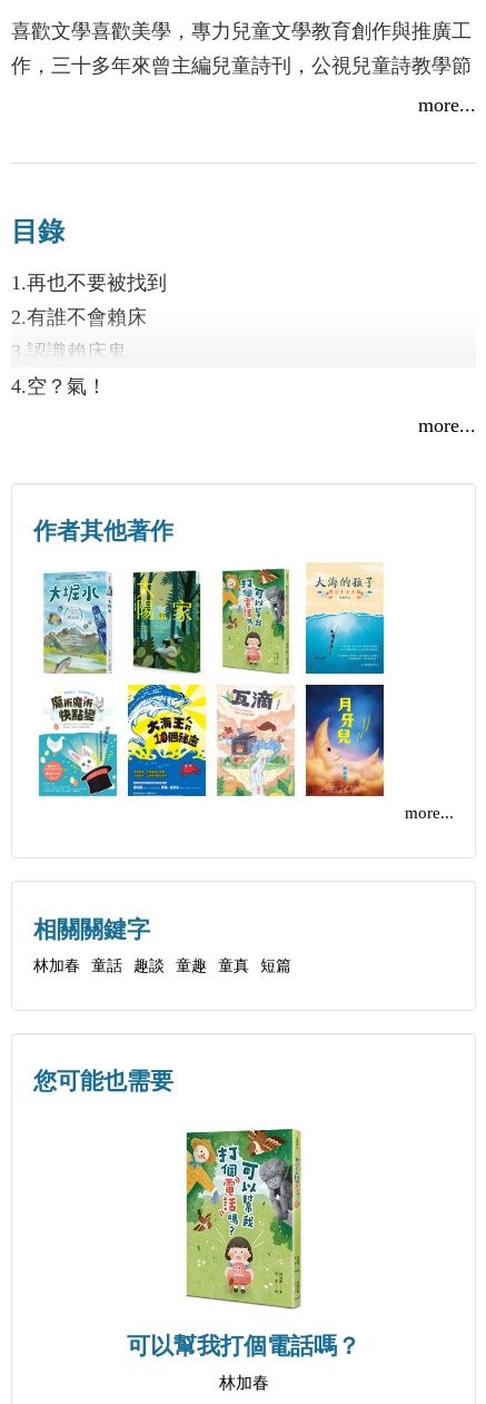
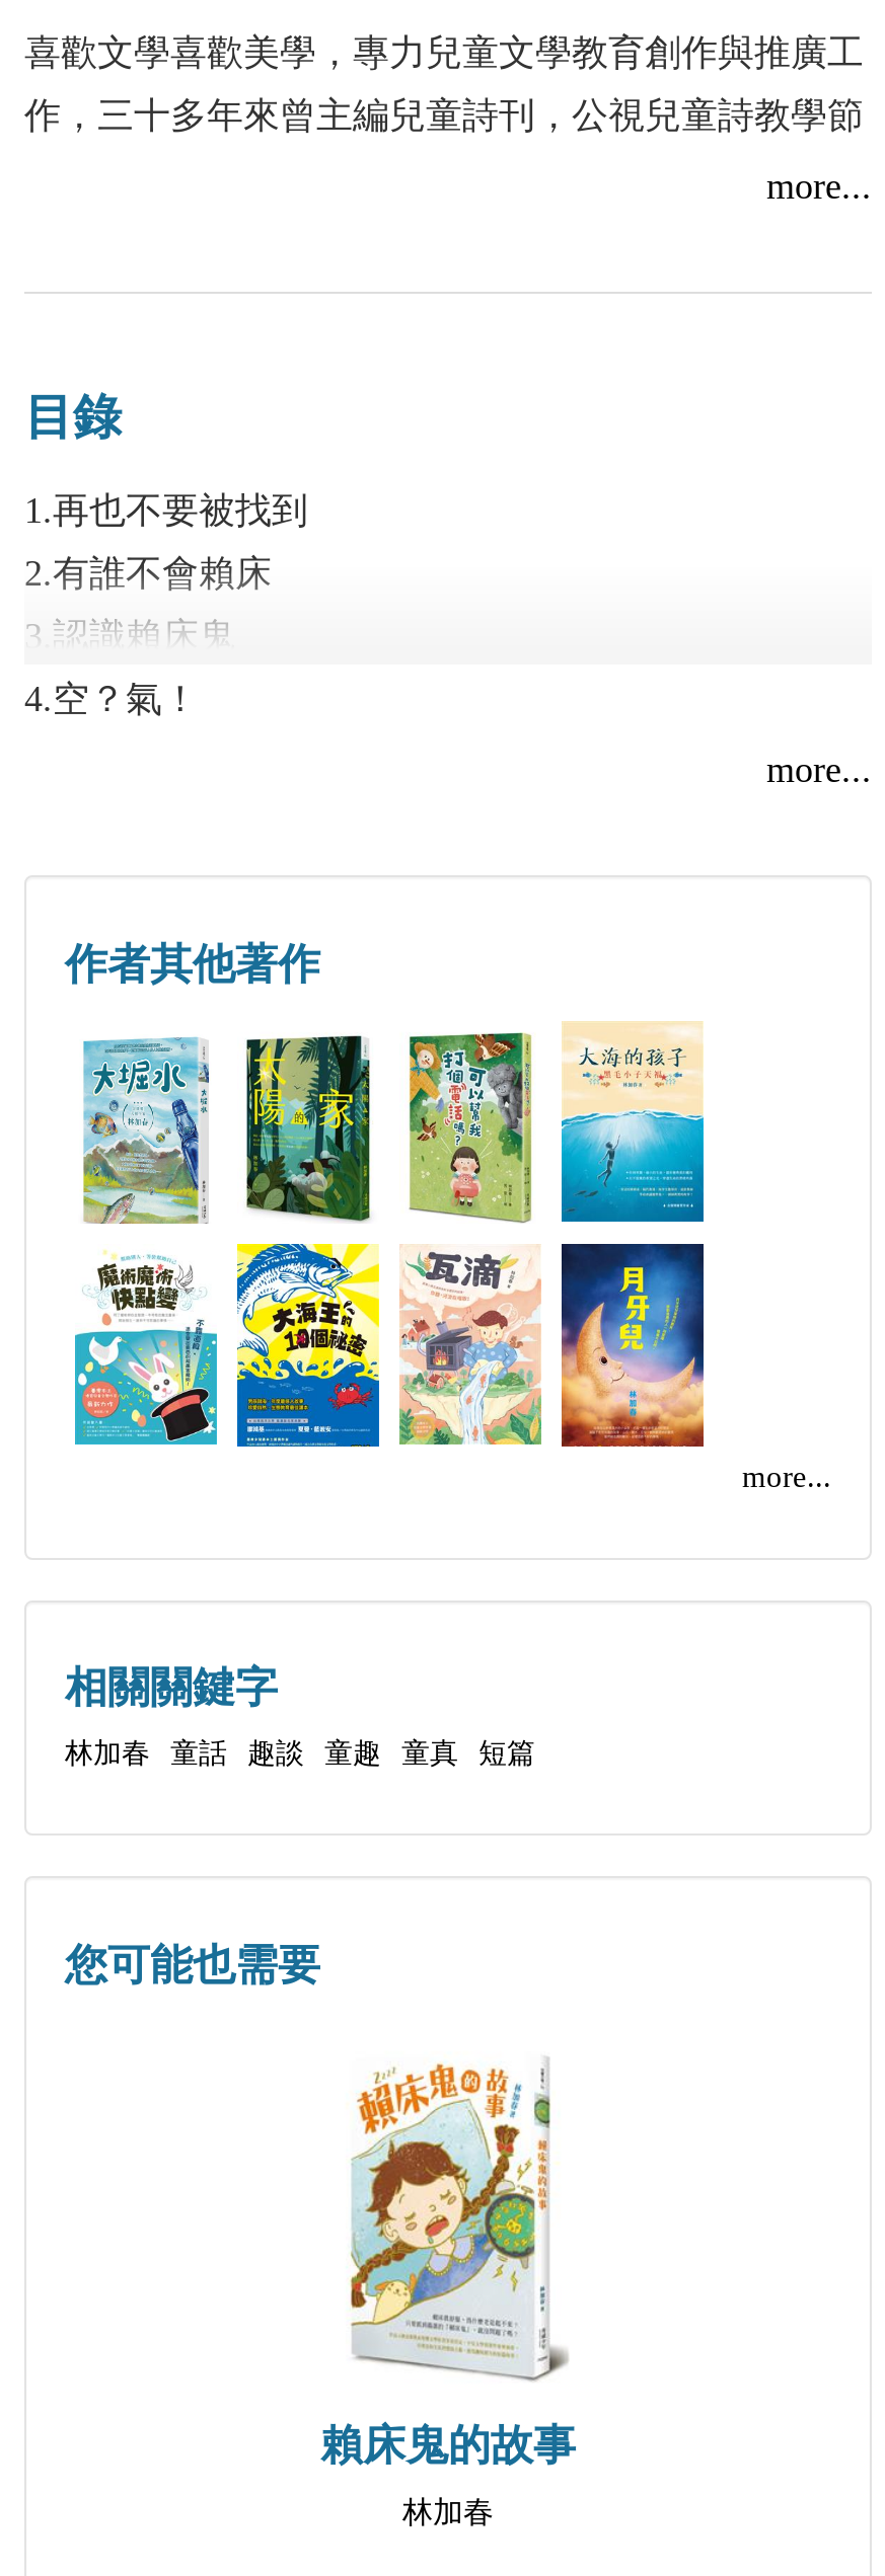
[127,1128,360,1359] [image] | 可以幫我打個電話嗎？ -> [320,2051,576,2470] [image] | 賴床鬼的故事

